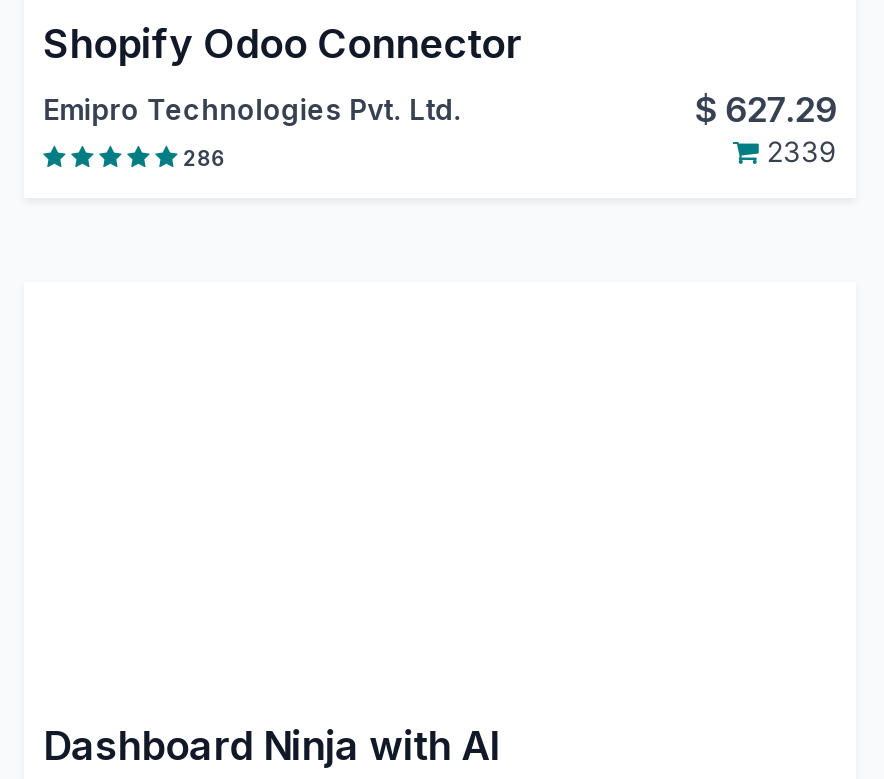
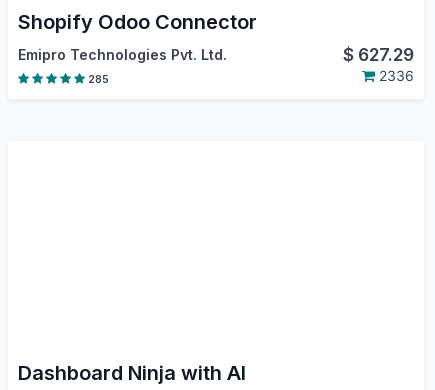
[759,135,837,169] 2339 -> [375,67,414,84] 2336
[183,147,225,173] 286 -> [88,73,109,86] 285

